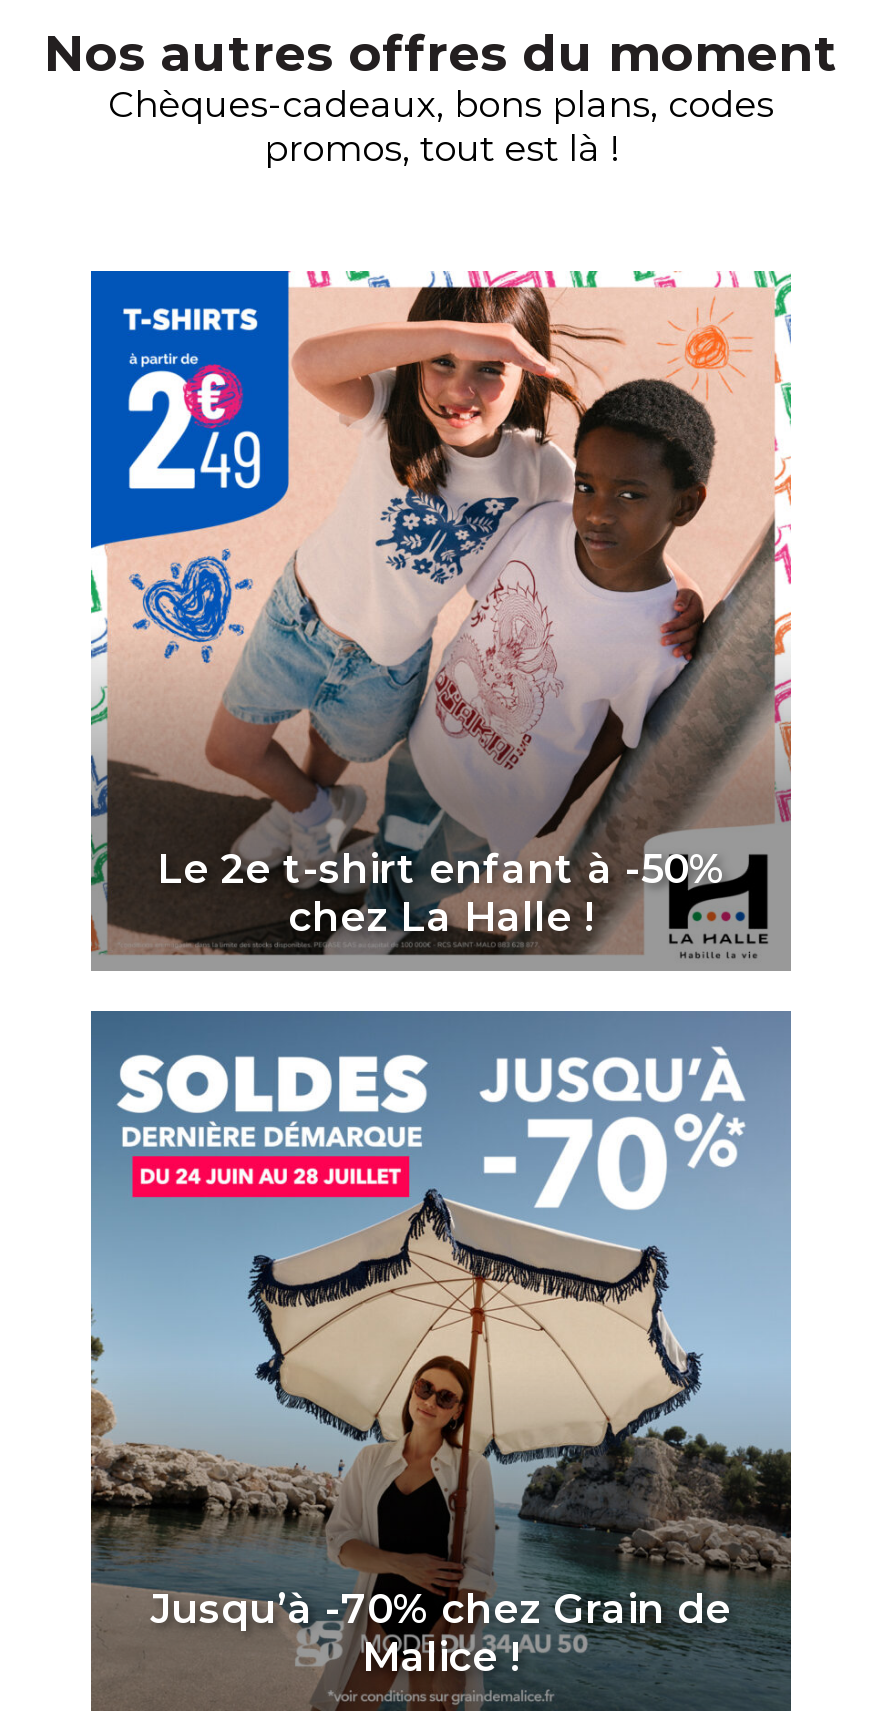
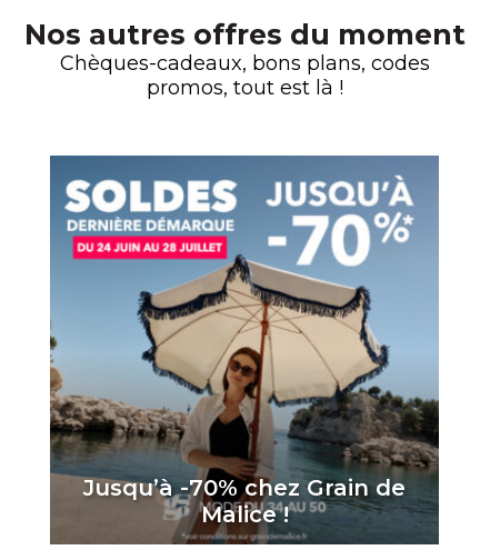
[89,269,793,969] [image] | Le 2e t-shirt enfant à -50% | chez La Halle ! -> none

